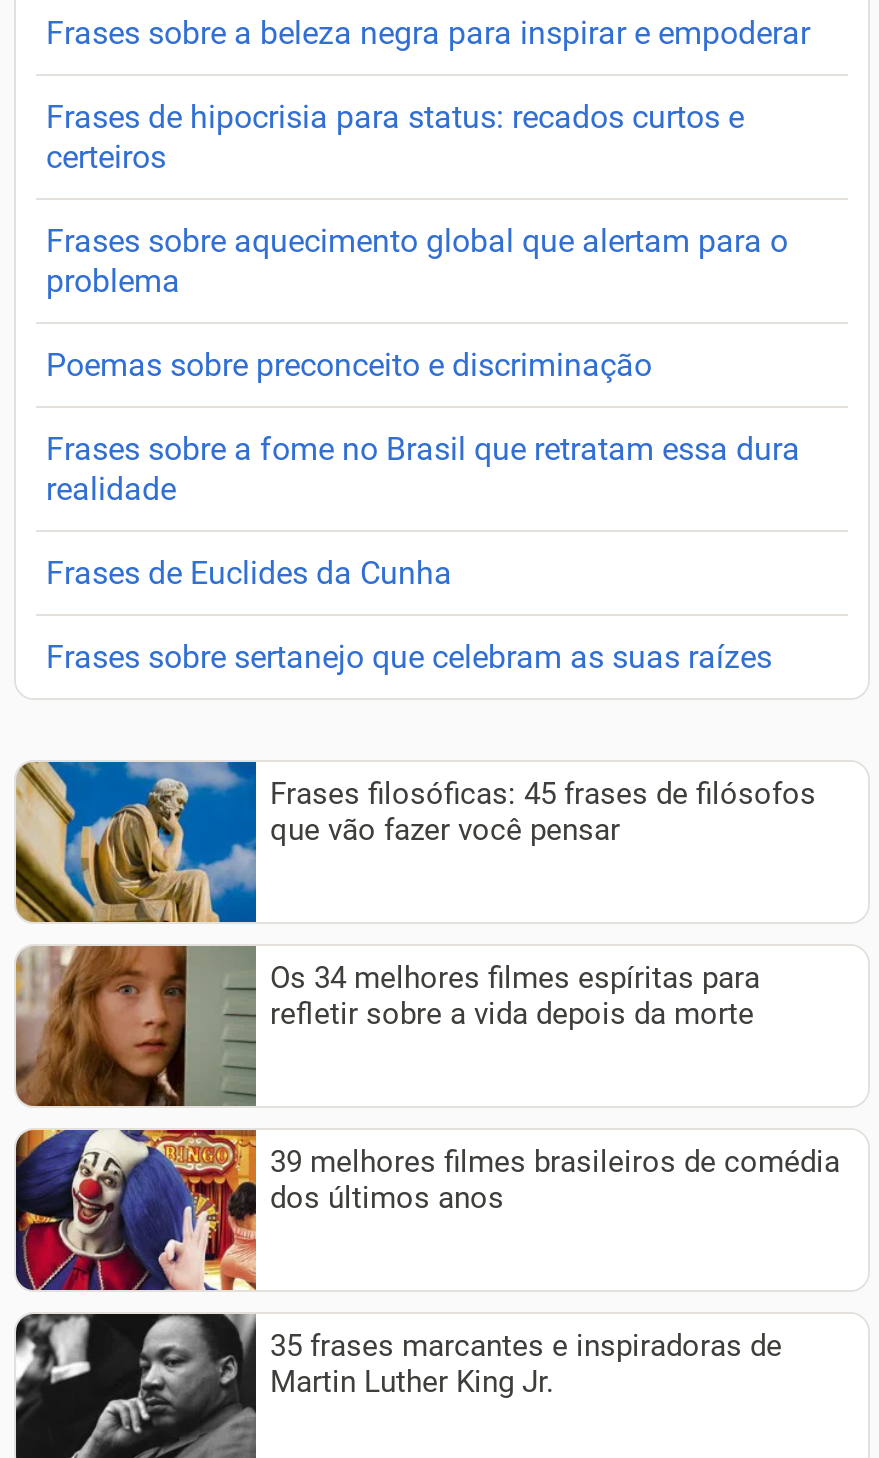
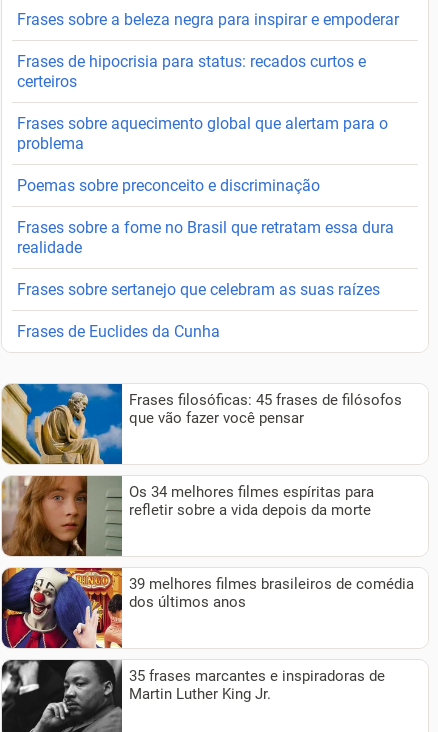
moved [46,554,452,592] -> [17,322,220,341]: Frases de Euclides da Cunha
moved [46,638,772,676] -> [17,280,380,299]: Frases sobre sertanejo que celebram as suas raízes

